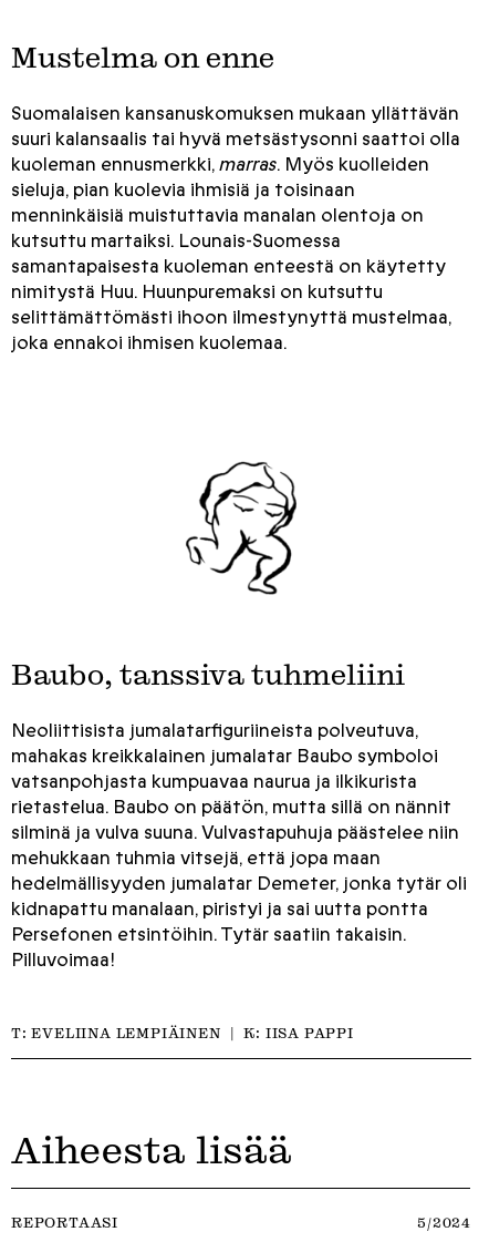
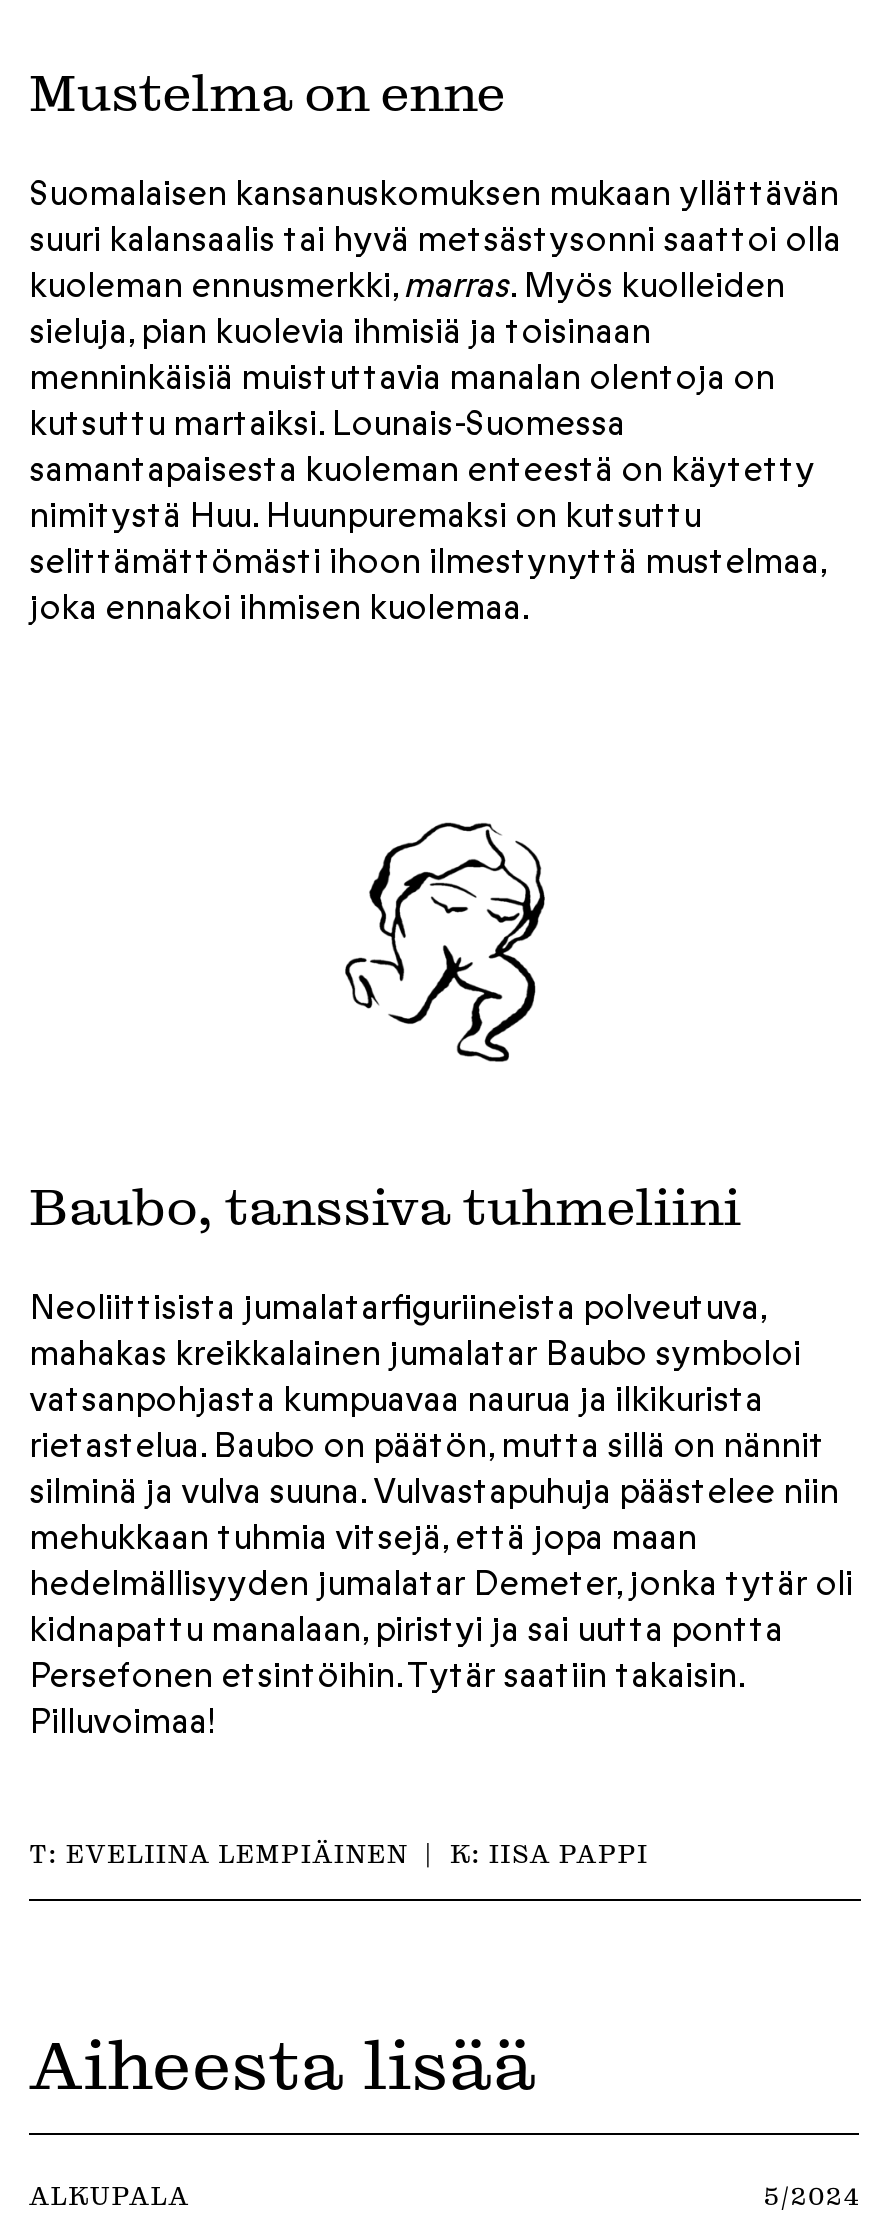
[11,1213,118,1231] REPORTAASI -> [29,2179,190,2211] ALKUPALA

